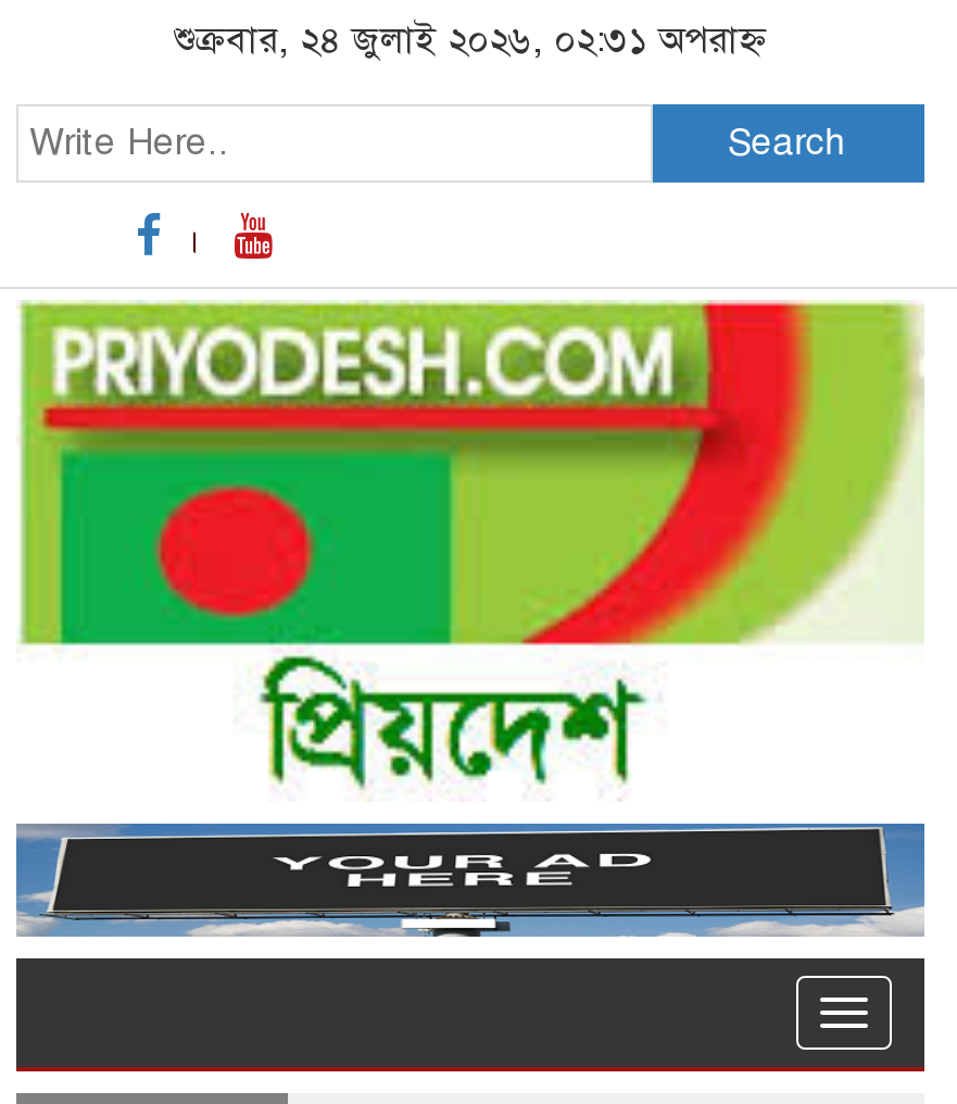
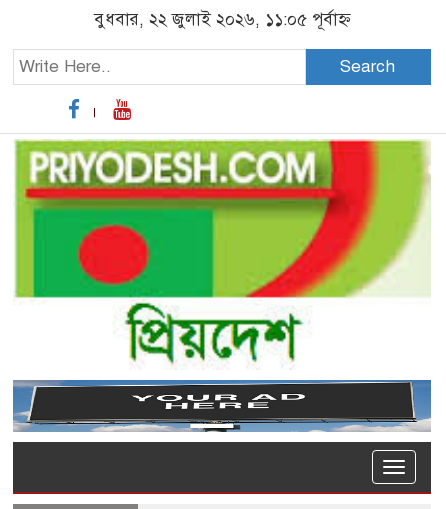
[174,17,767,63] শুক্রবার, ২৪ জুলাই ২০২৬, ০২:৩১ অপরাহ্ন -> [93,9,350,30] বুধবার, ২২ জুলাই ২০২৬, ১১:০৫ পূর্বাহ্ন

